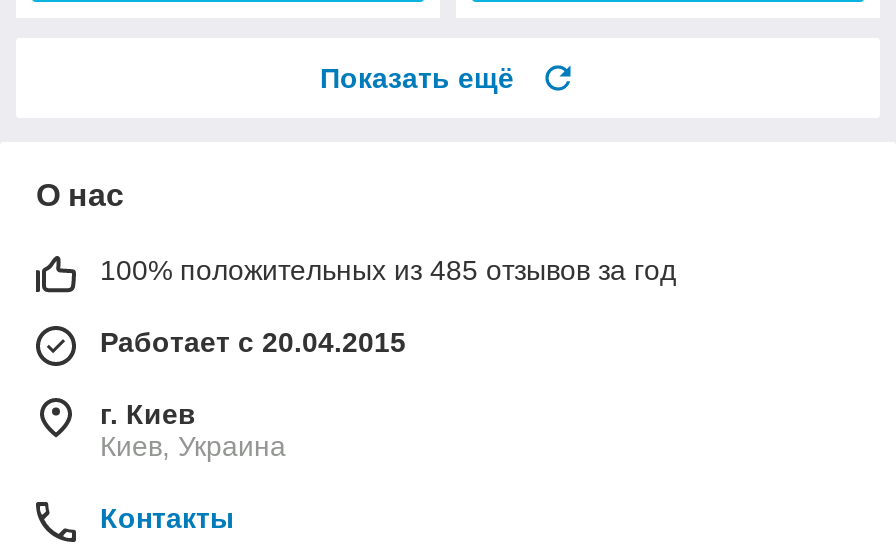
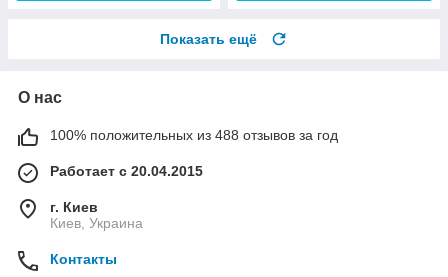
[100,253,676,285] 100% положительных из 485 отзывов за год -> [50,127,338,143] 100% положительных из 488 отзывов за год

